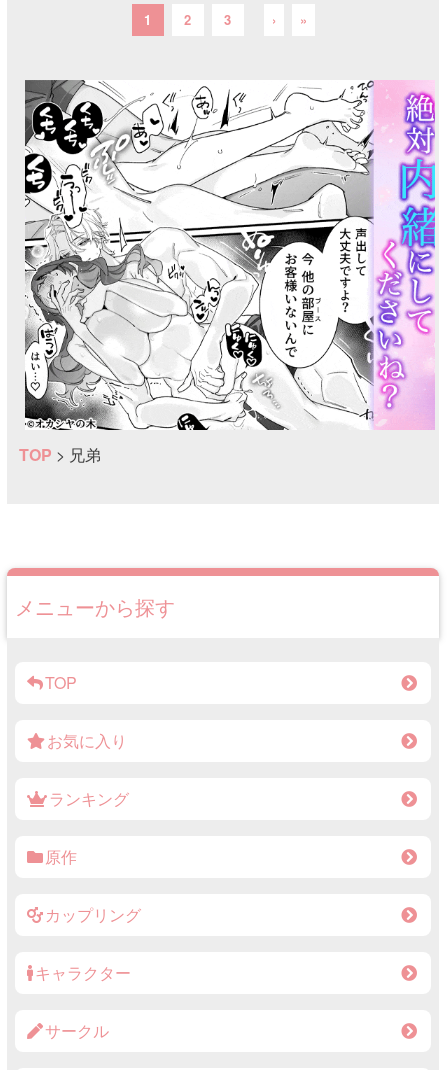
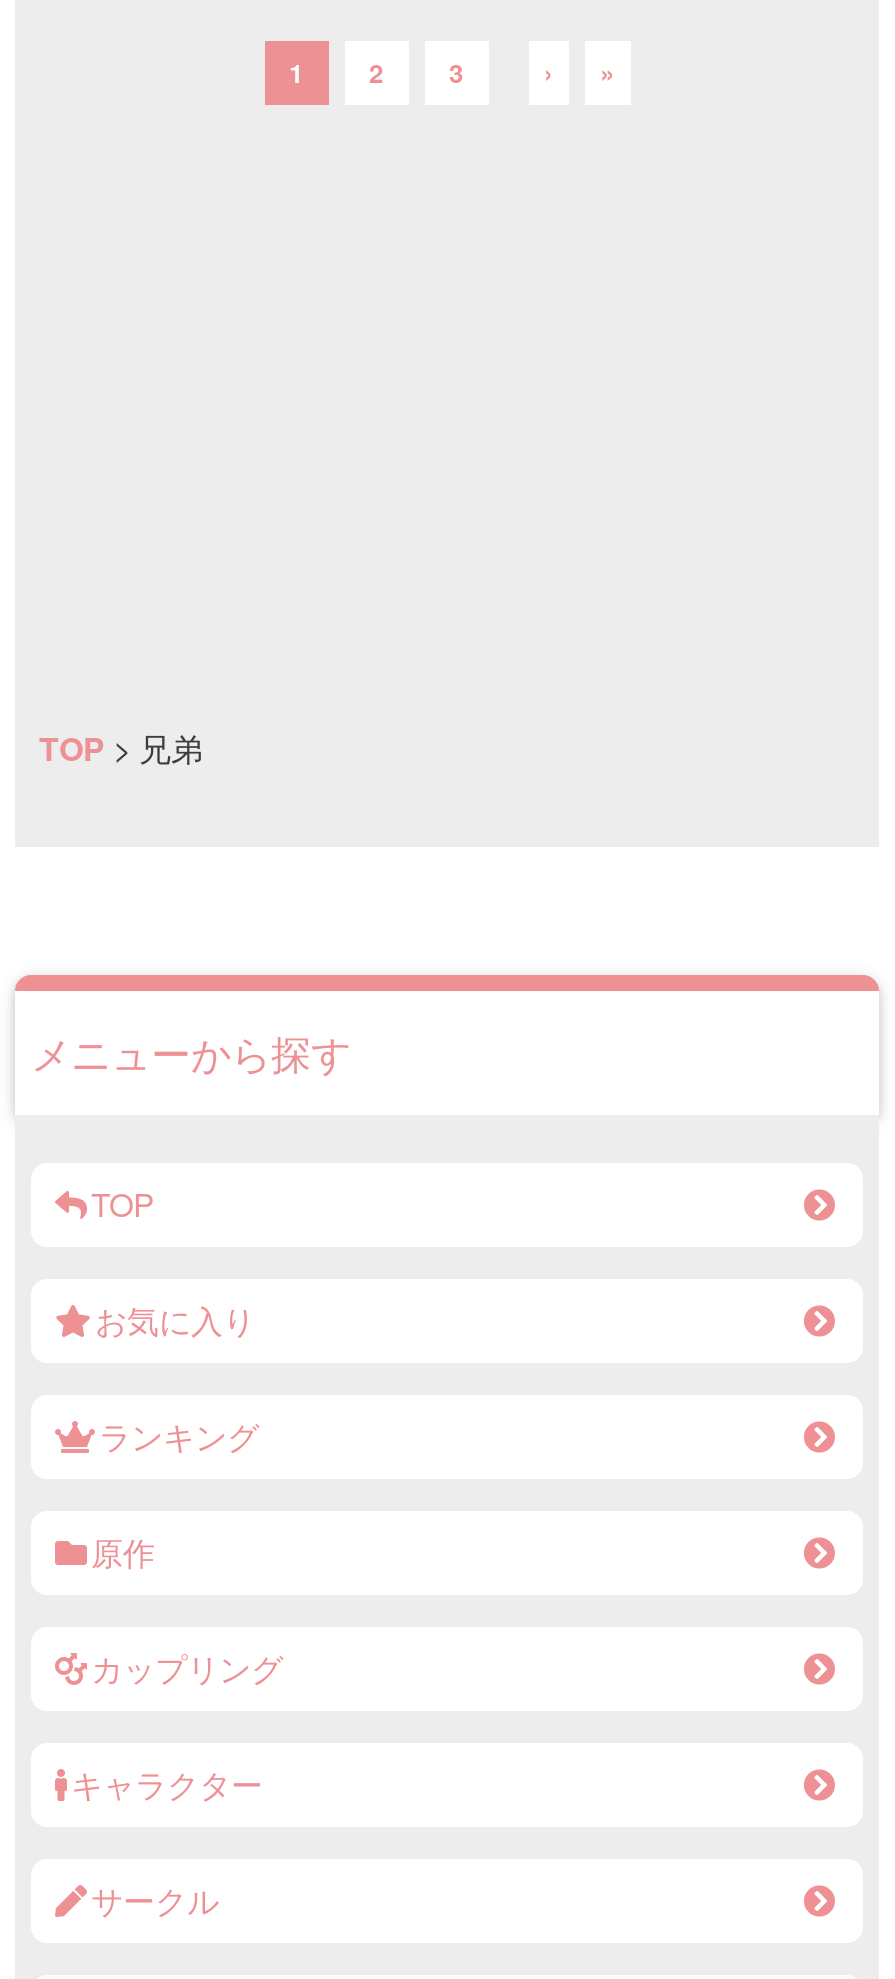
[24,79,436,431] [image] -> none

